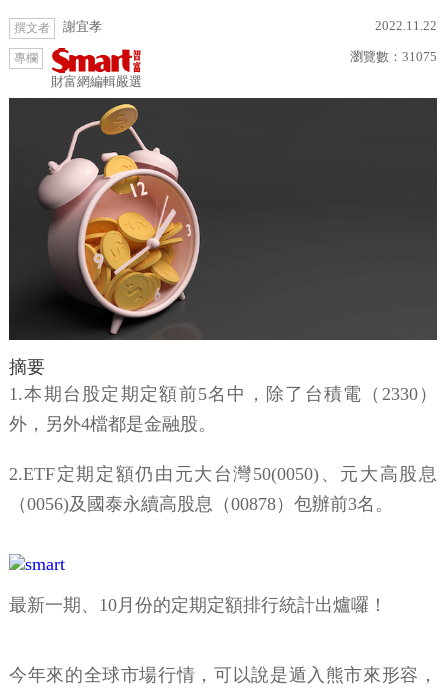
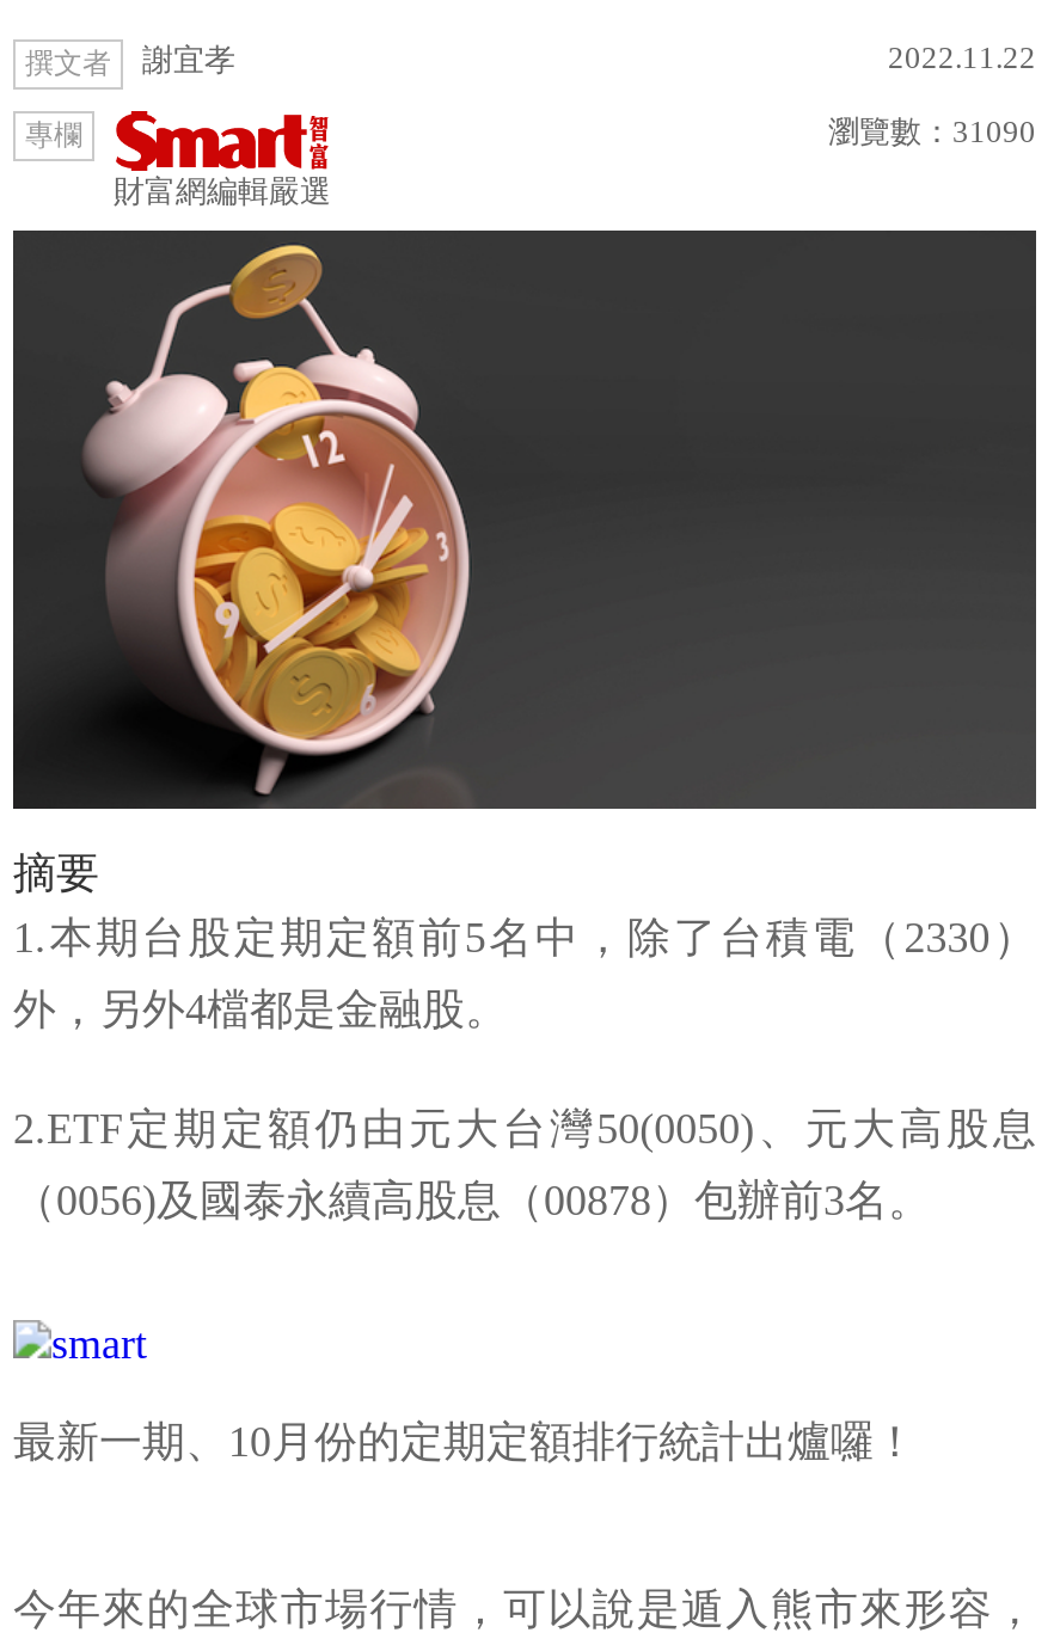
[350,49,437,64] 瀏覽數：31075 -> [828,113,1036,149] 瀏覽數：31090

